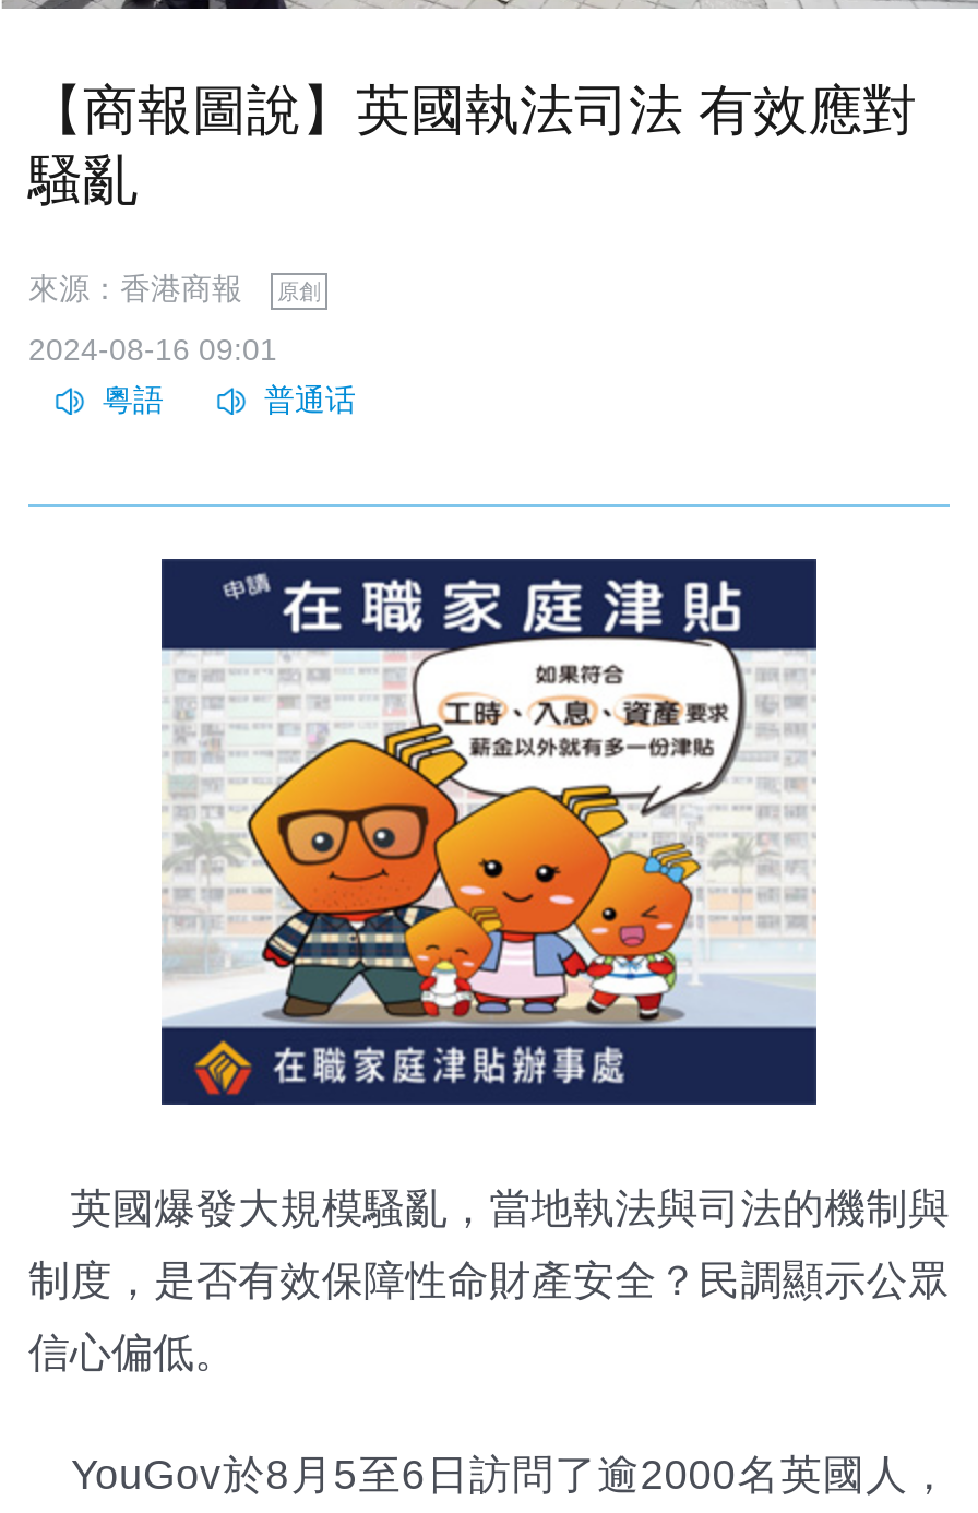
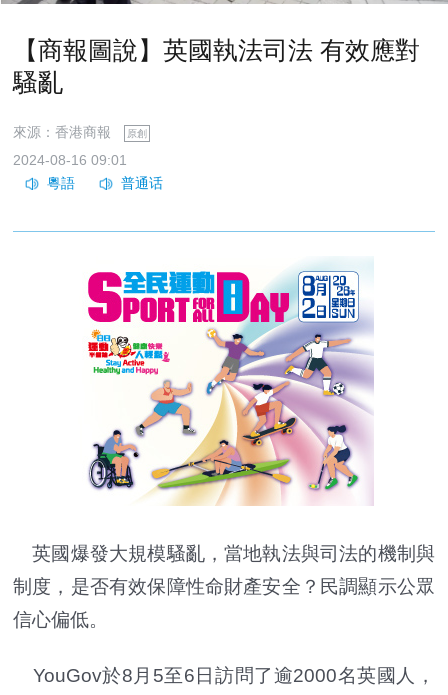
[159,557,819,1107] [image] -> [74,256,374,506] [image]

